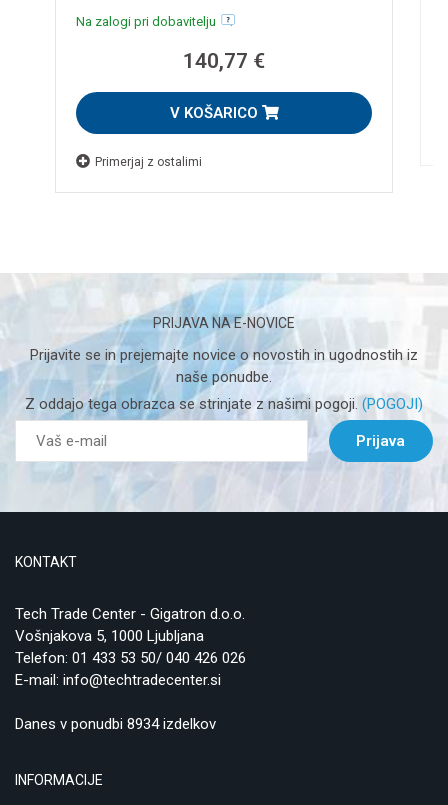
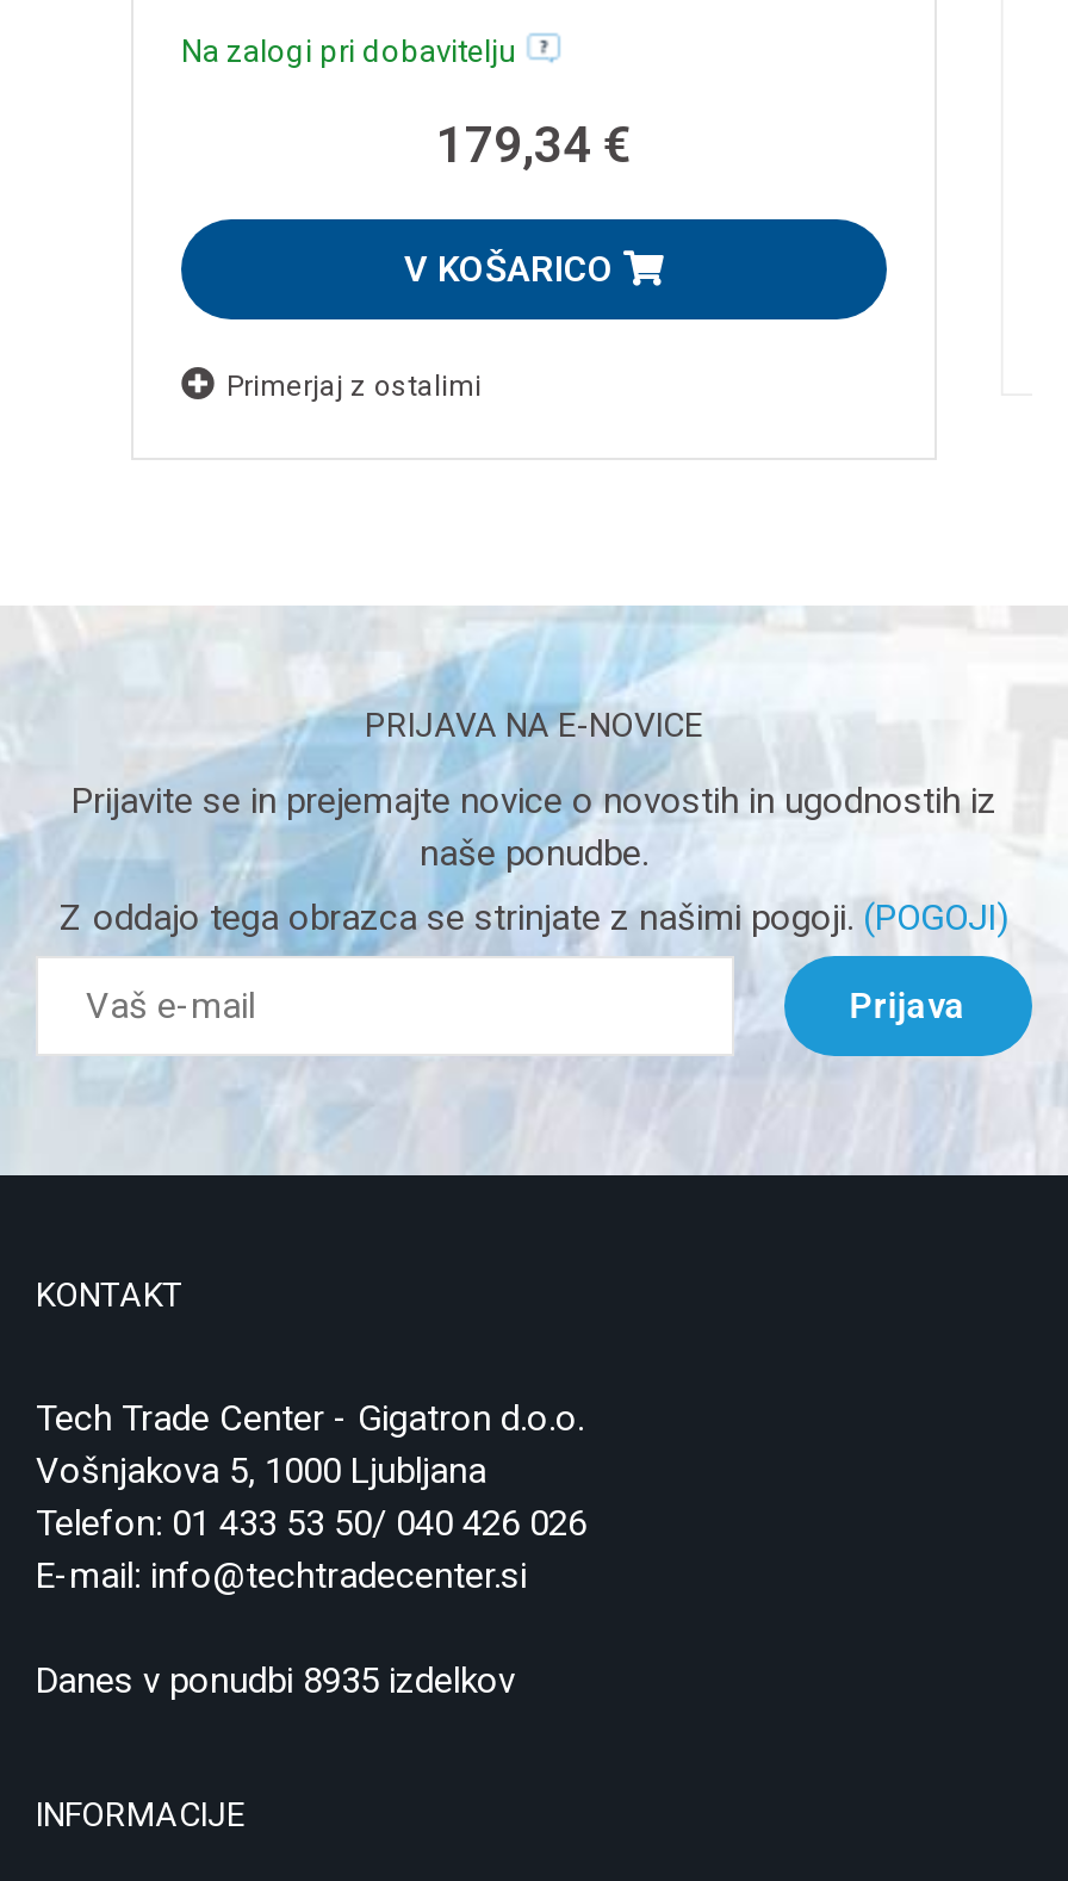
[183,49,265,73] 140,77 € -> [436,116,632,174] 179,34 €
[15,715,216,733] Danes v ponudbi 8934 izdelkov -> [36,1659,515,1702] Danes v ponudbi 8935 izdelkov

